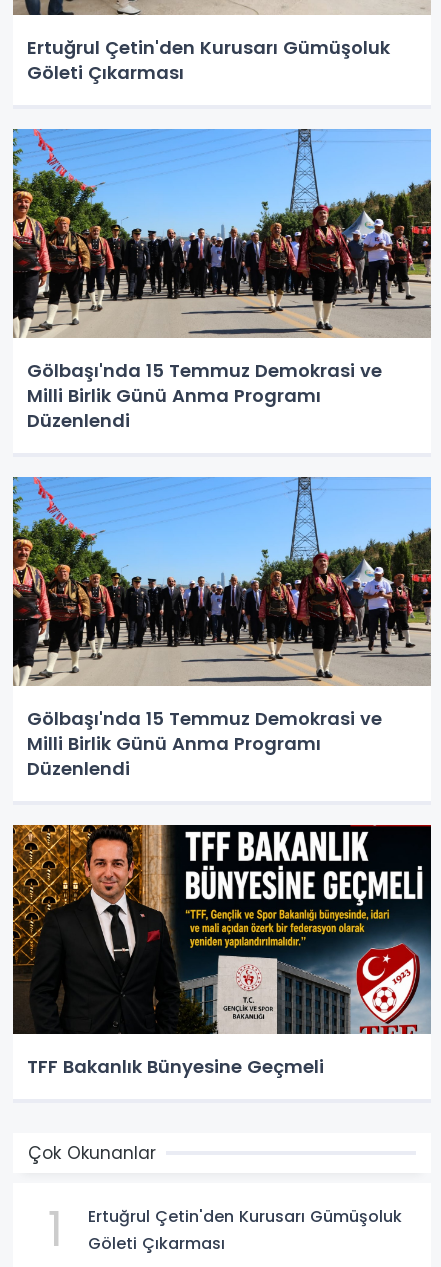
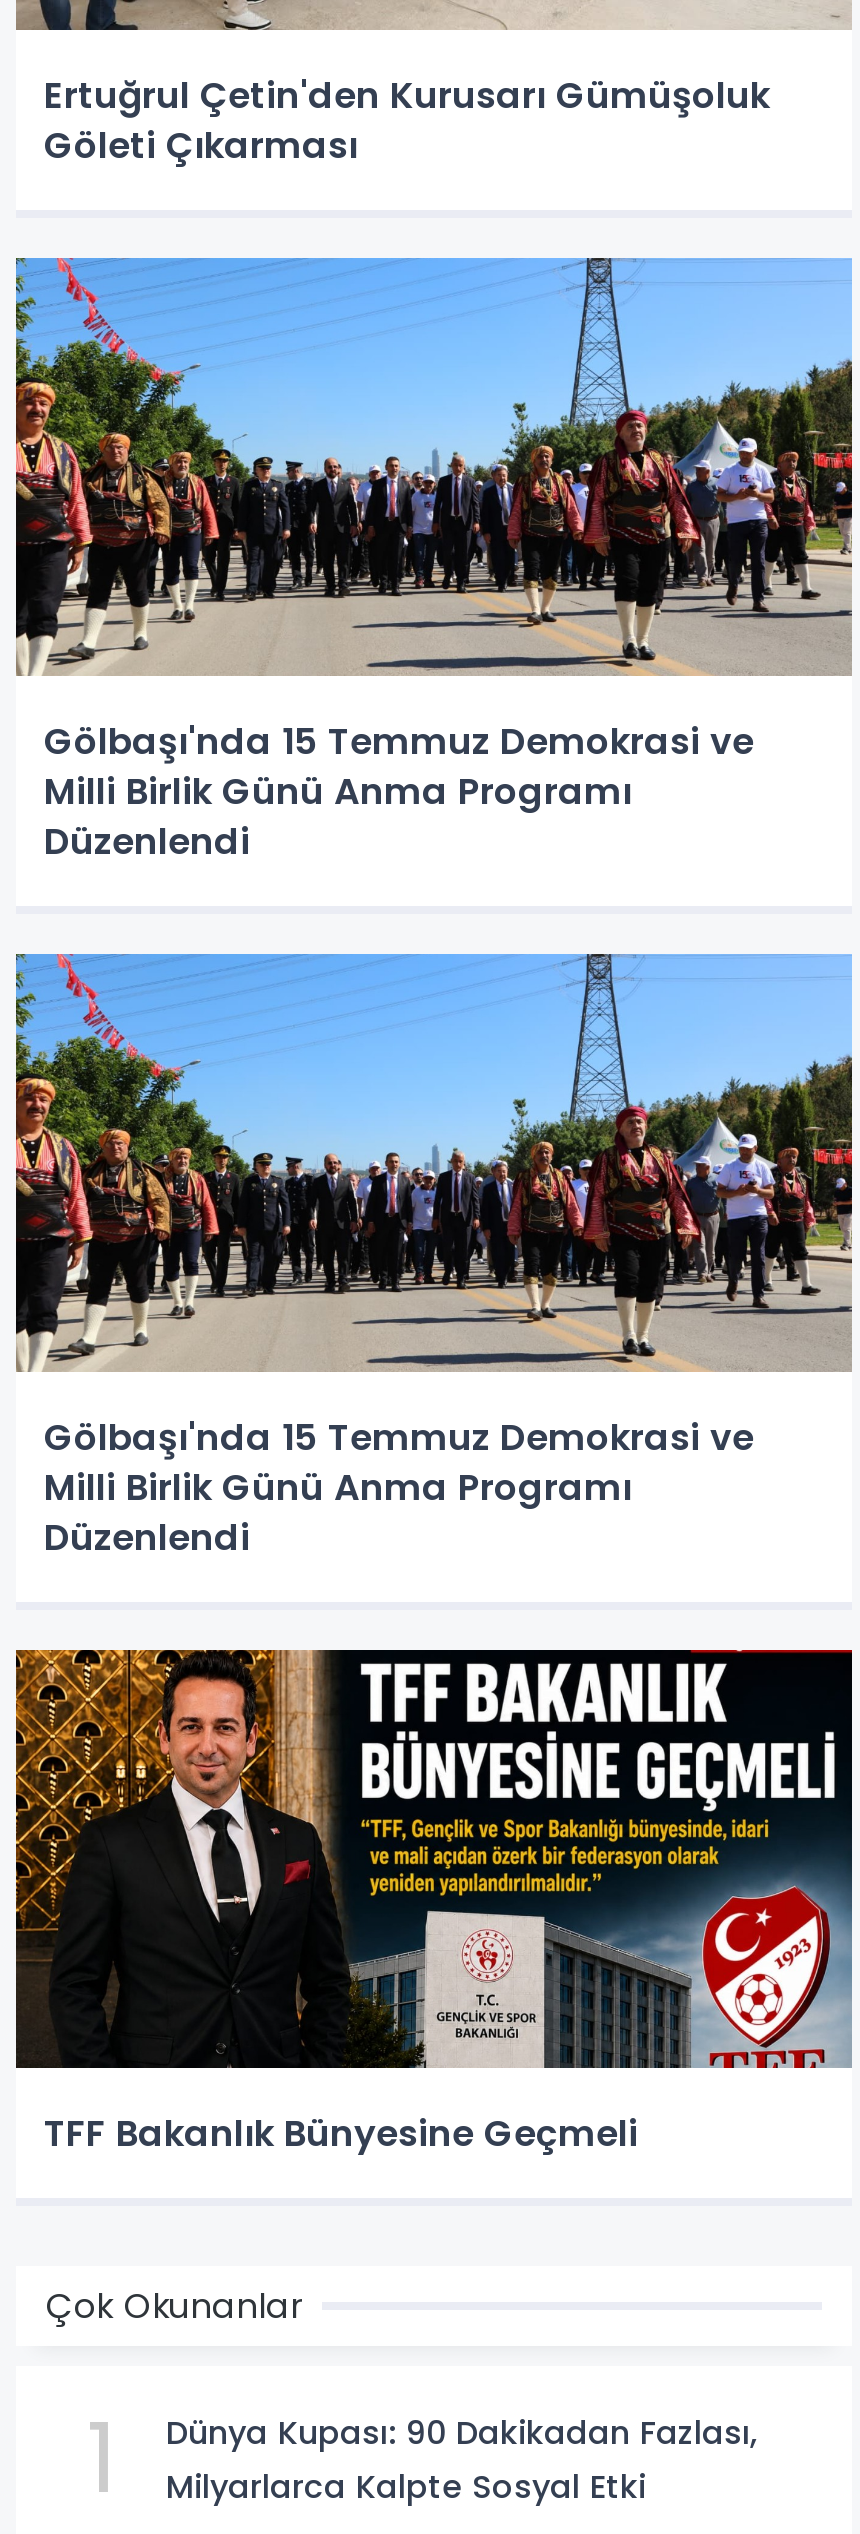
[88,1205,402,1255] Ertuğrul Çetin'den Kurusarı Gümüşoluk | Göleti Çıkarması -> [166,2409,758,2509] Dünya Kupası: 90 Dakikadan Fazlası, | Milyarlarca Kalpte Sosyal Etki

